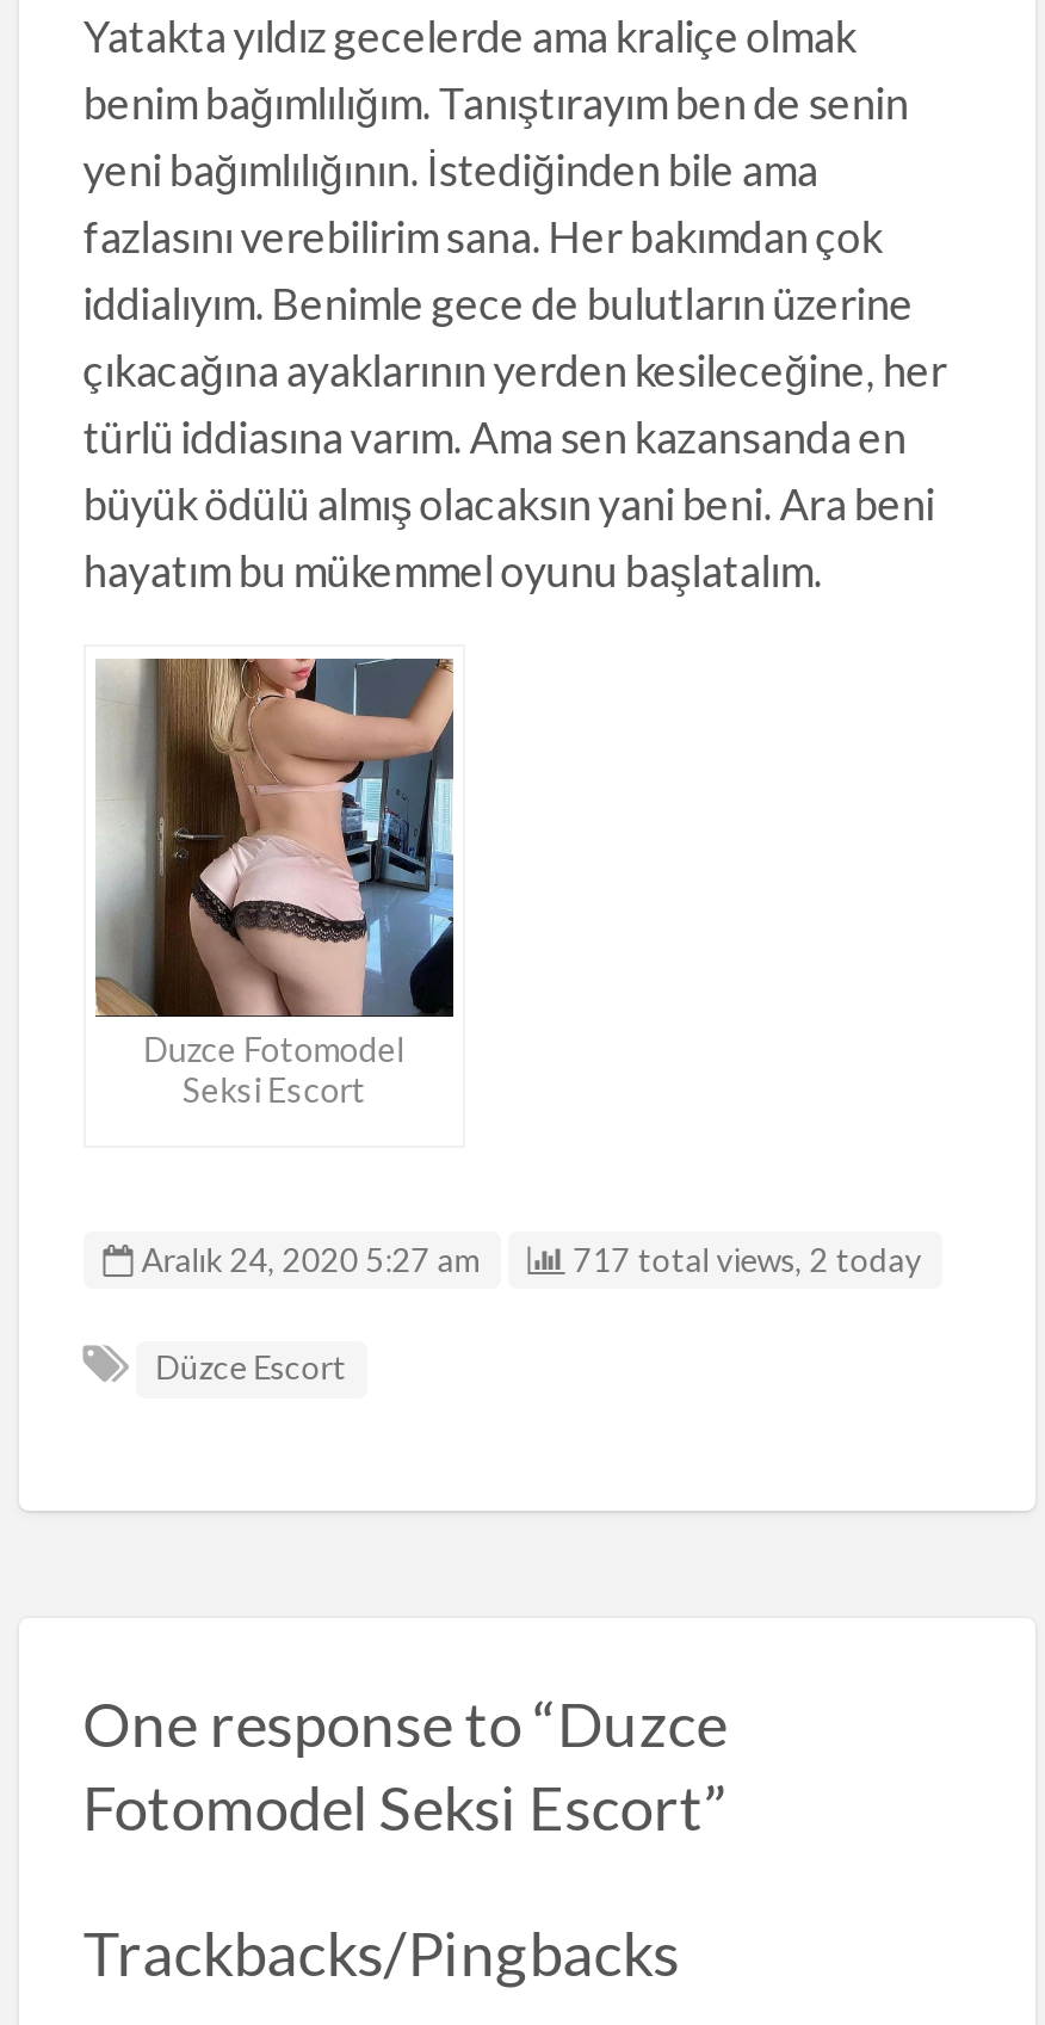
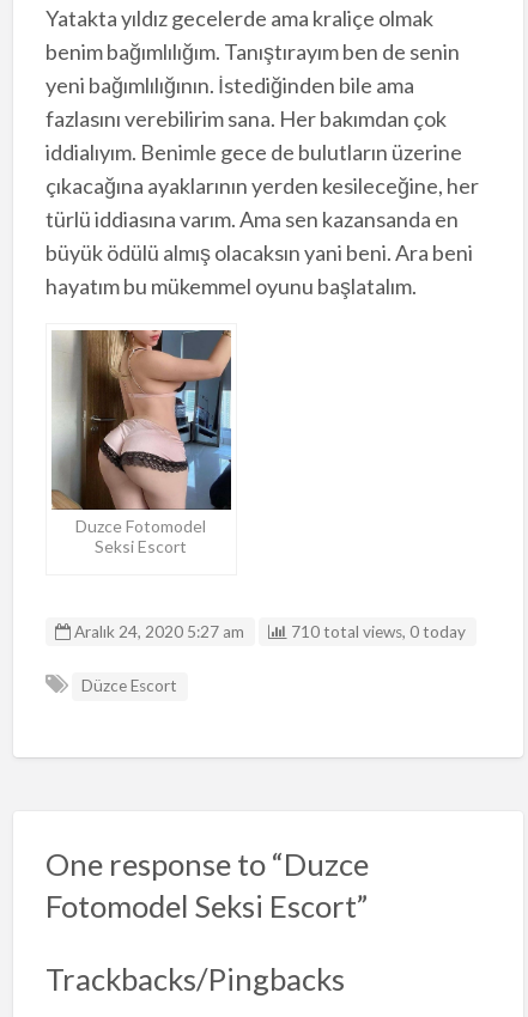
[566,1240,921,1278] 717 total views, 2 today -> [288,622,466,641] 710 total views, 0 today

